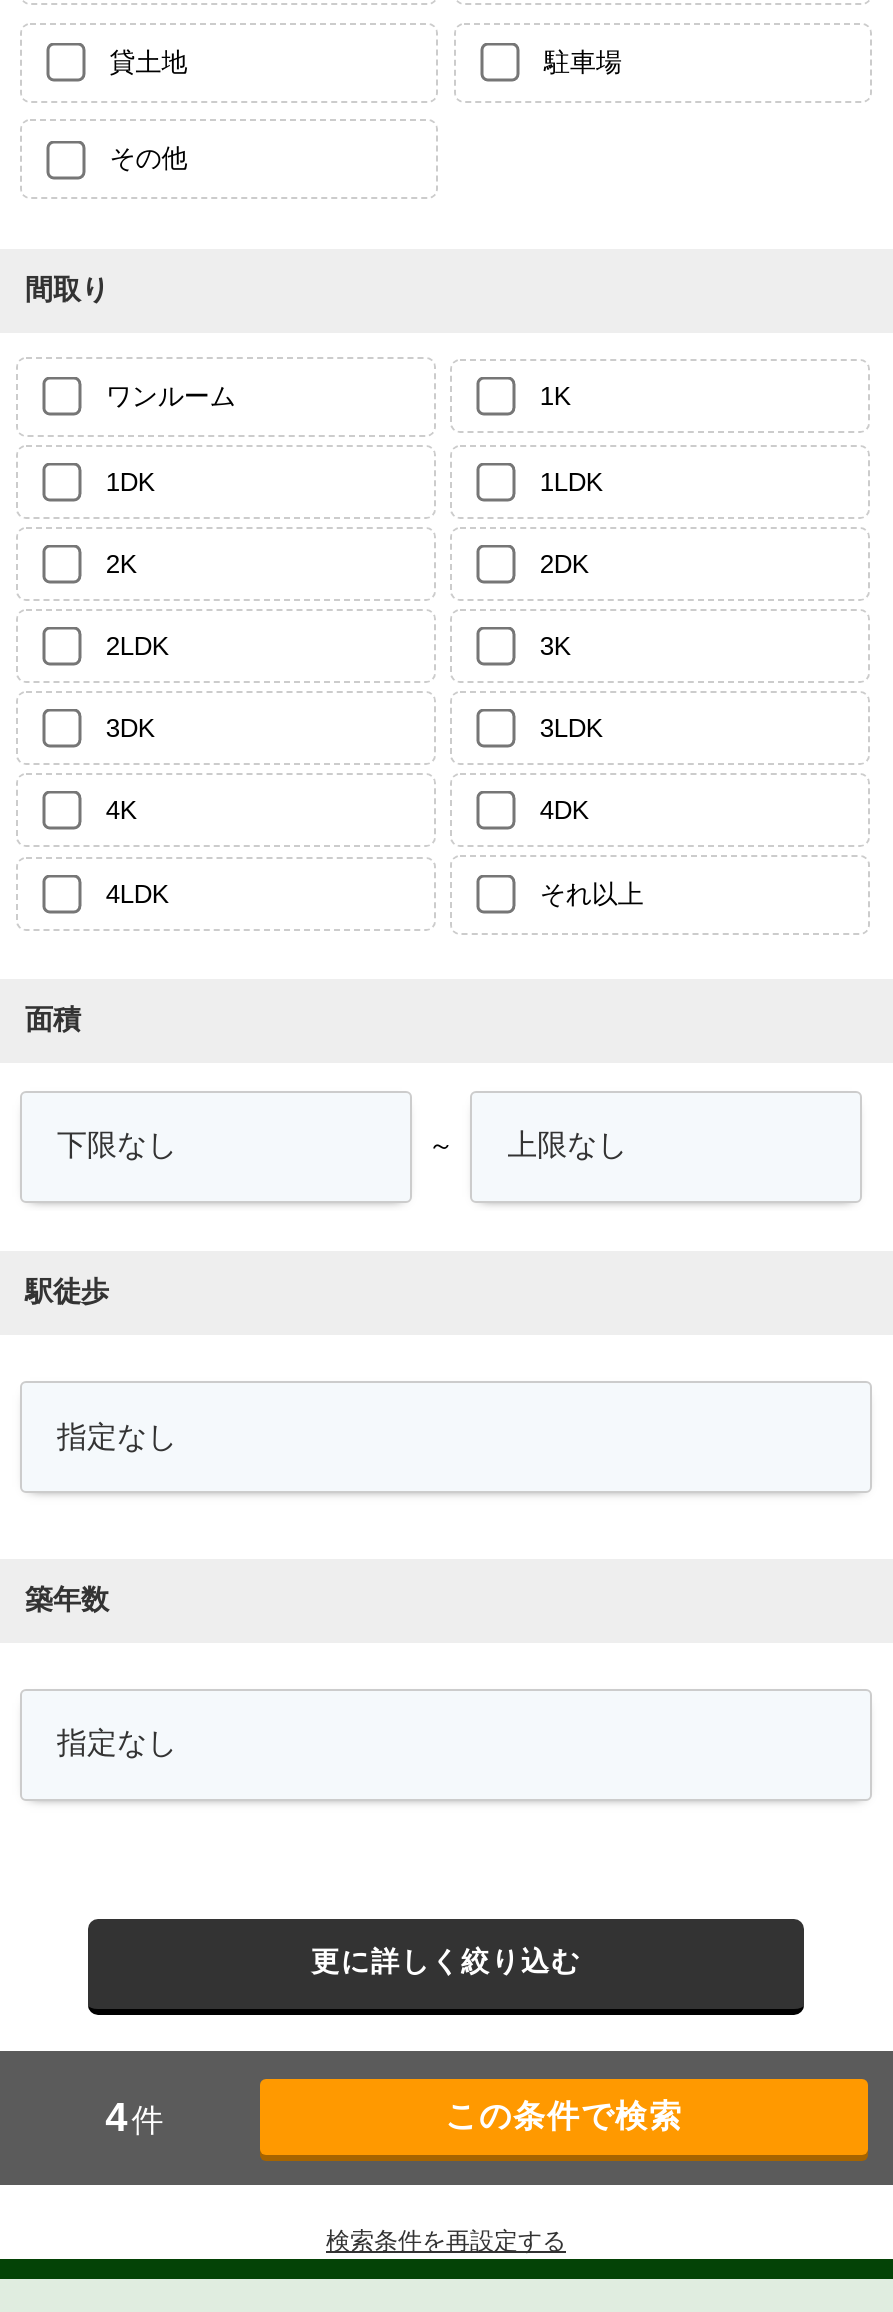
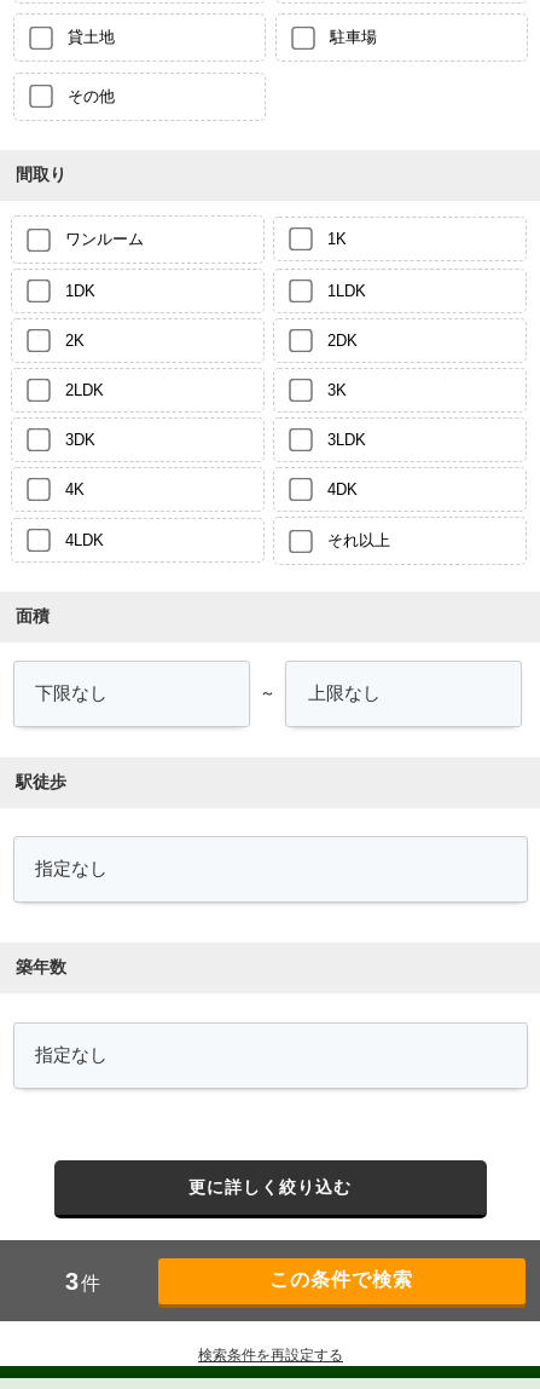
[105,2095,164,2139] 4 件 -> [65,1268,100,1294] 3 件

